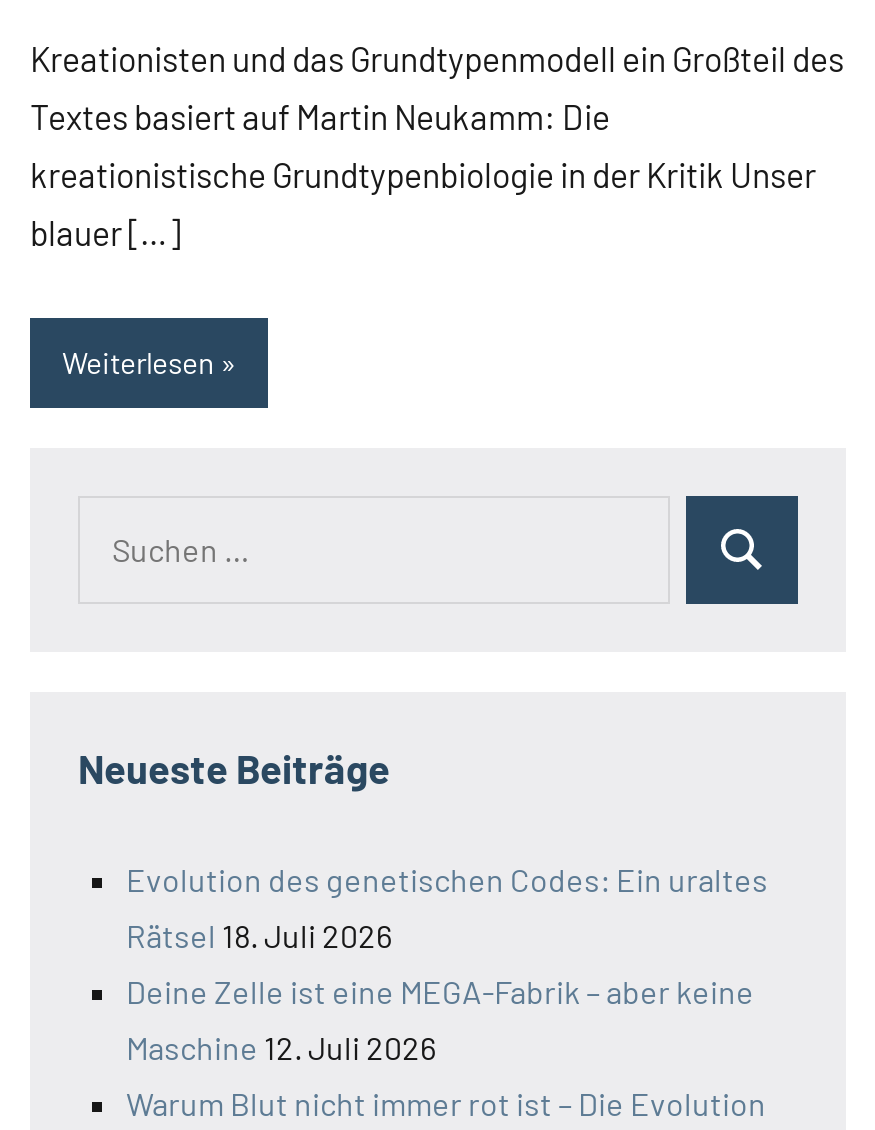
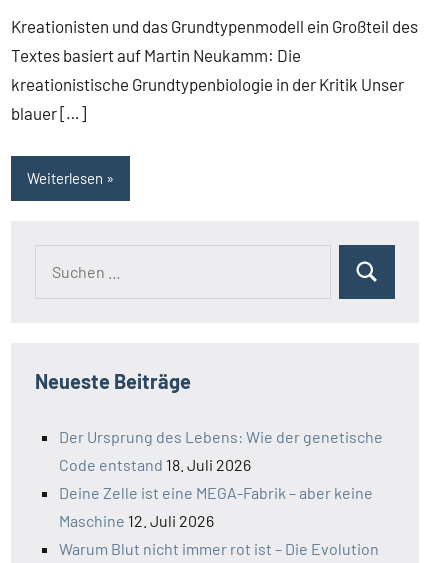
[126,860,768,898] Evolution des genetischen Codes: Ein uraltes -> [59,427,383,446] Der Ursprung des Lebens: Wie der genetische
[126,916,392,954] Rätsel 18. Juli 2026 -> [59,455,251,474] Code entstand 18. Juli 2026

